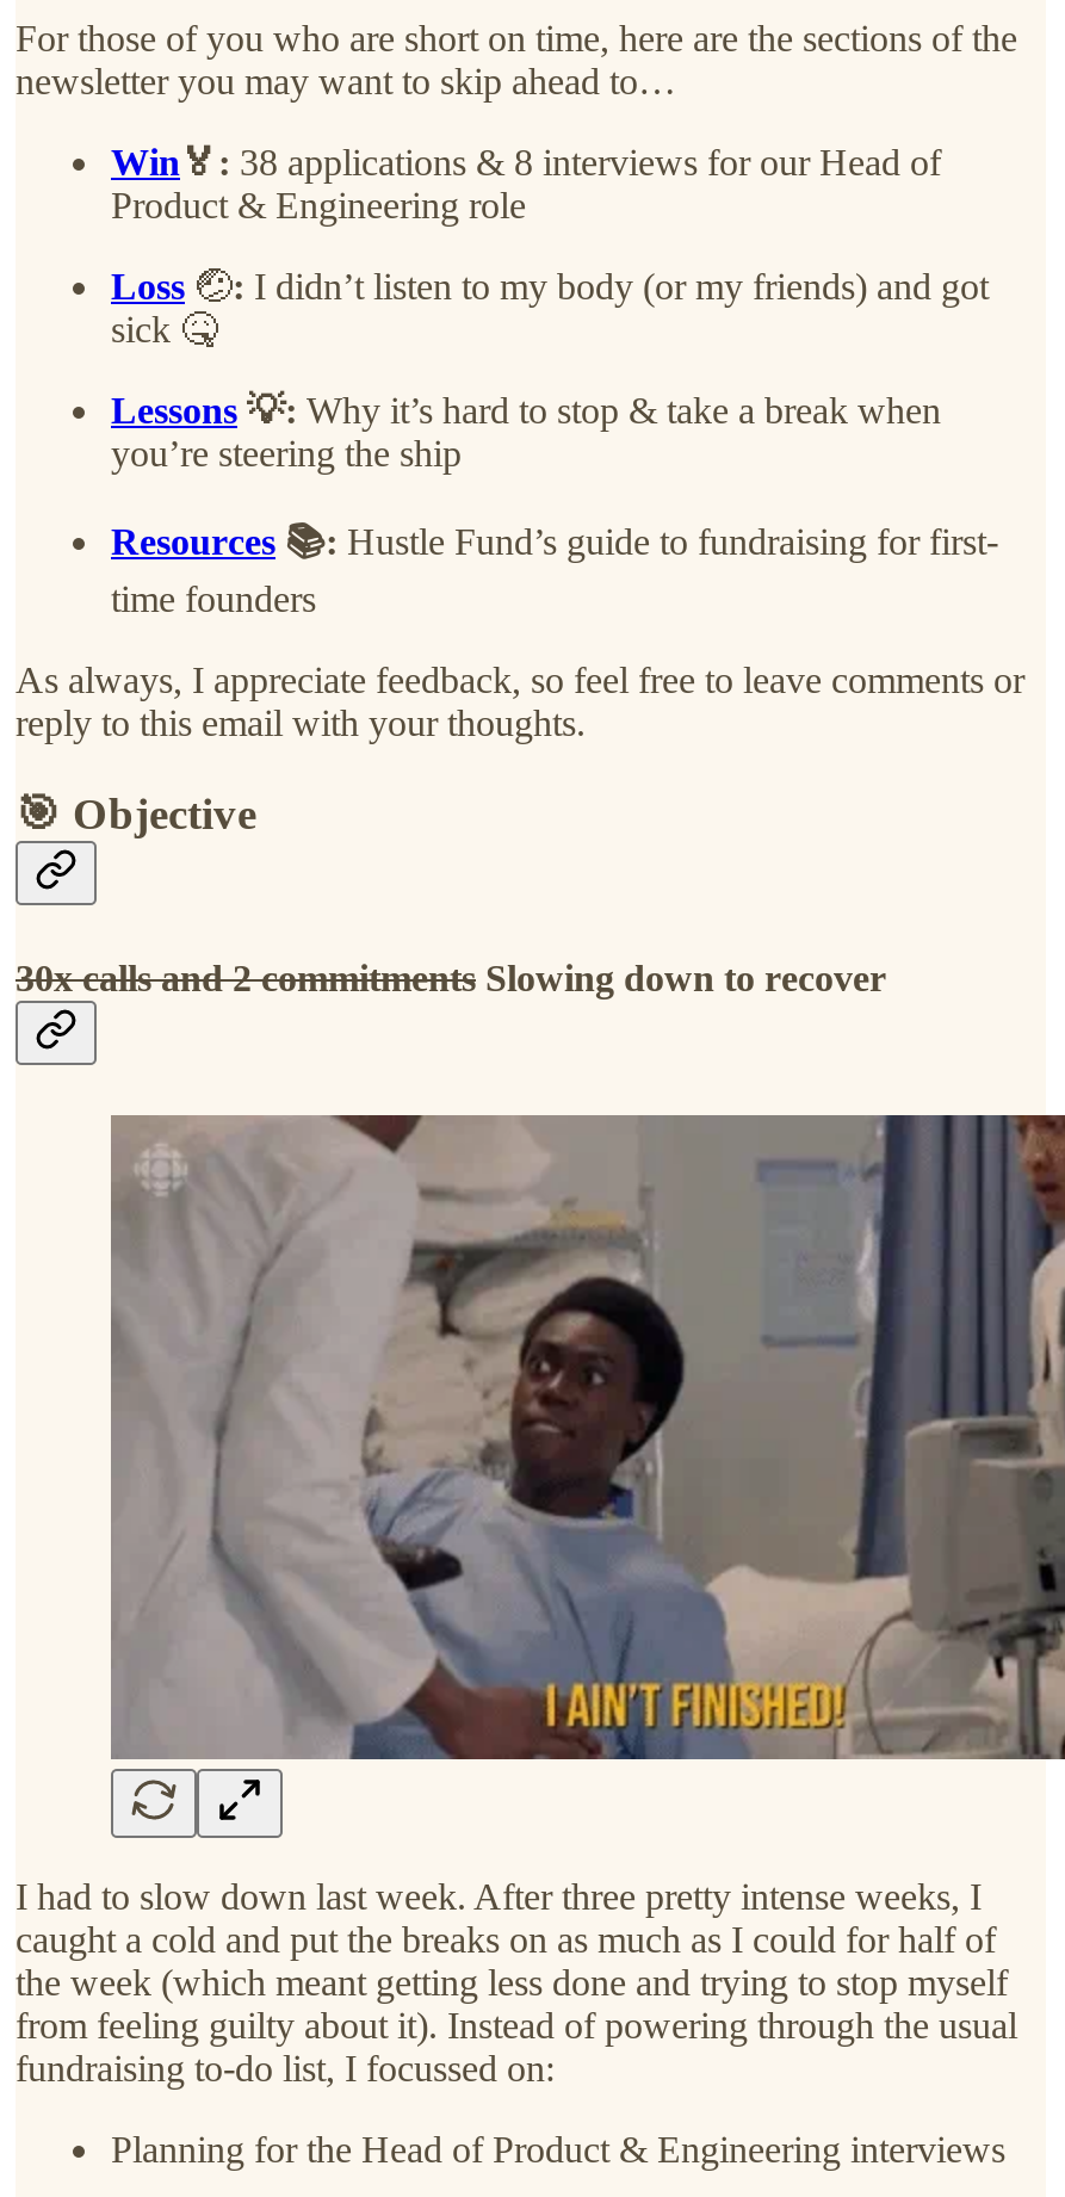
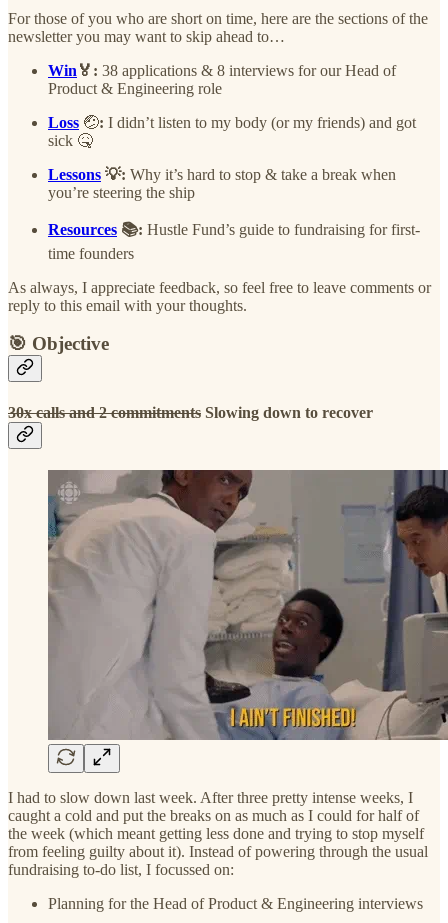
[111,1115,1058,1762] [image] -> [48,470,445,740] [image]

